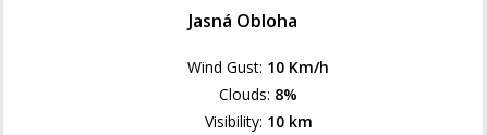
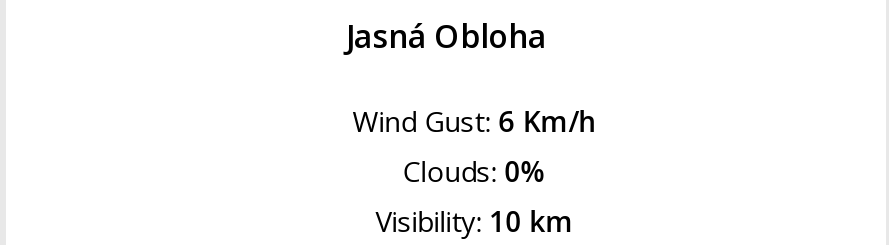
[188,57,329,78] Wind Gust: 10 Km/h -> [352,101,596,139] Wind Gust: 6 Km/h
[219,84,298,105] Clouds: 8% -> [402,151,546,189] Clouds: 0%

